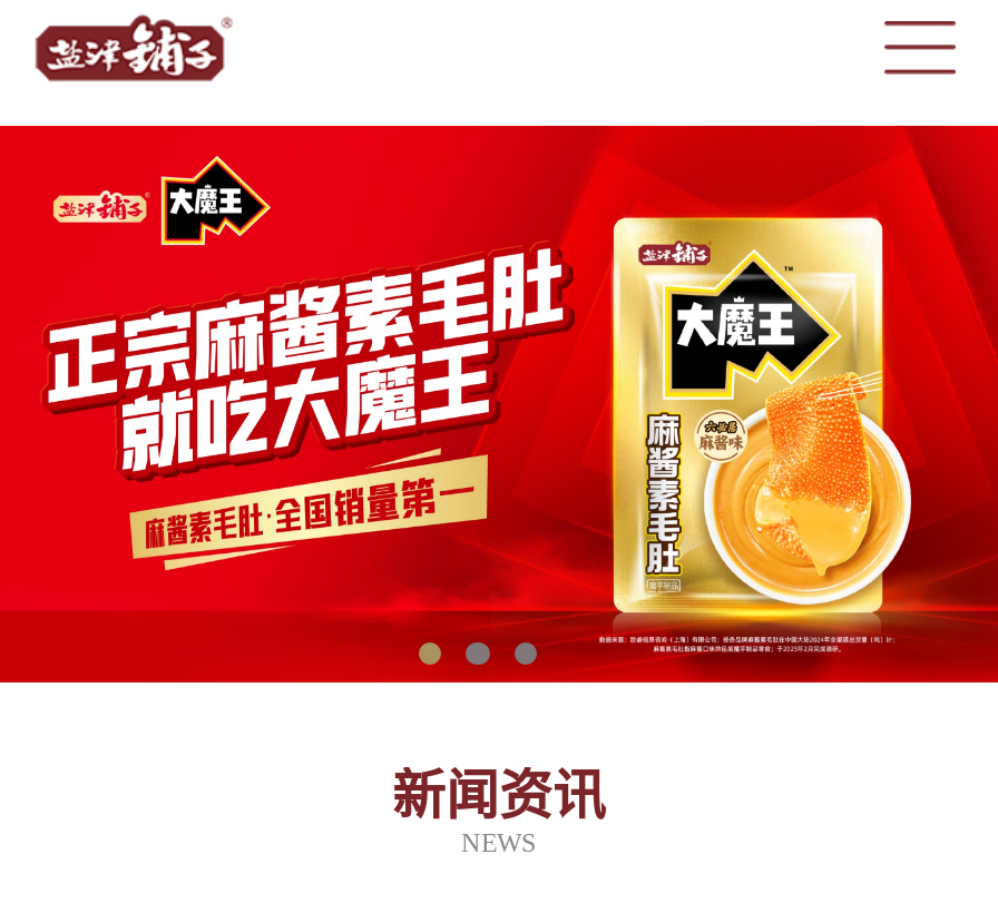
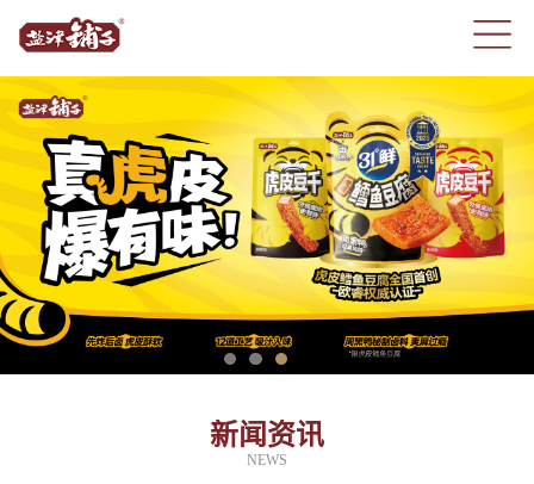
[7,124,991,685] [image] -> [4,75,530,376] [image]

